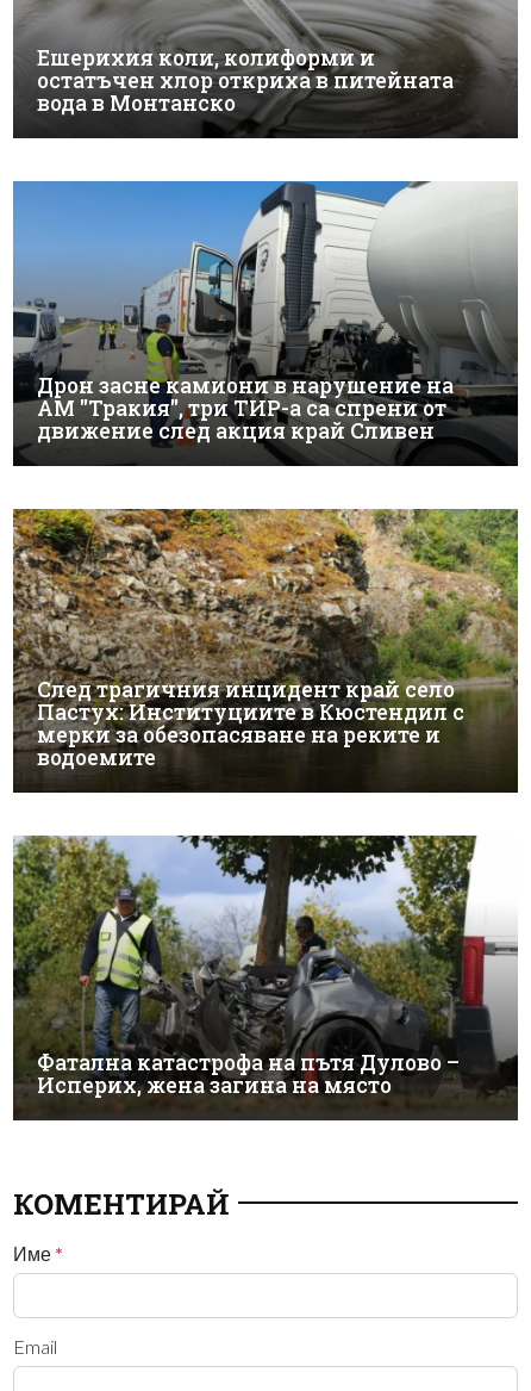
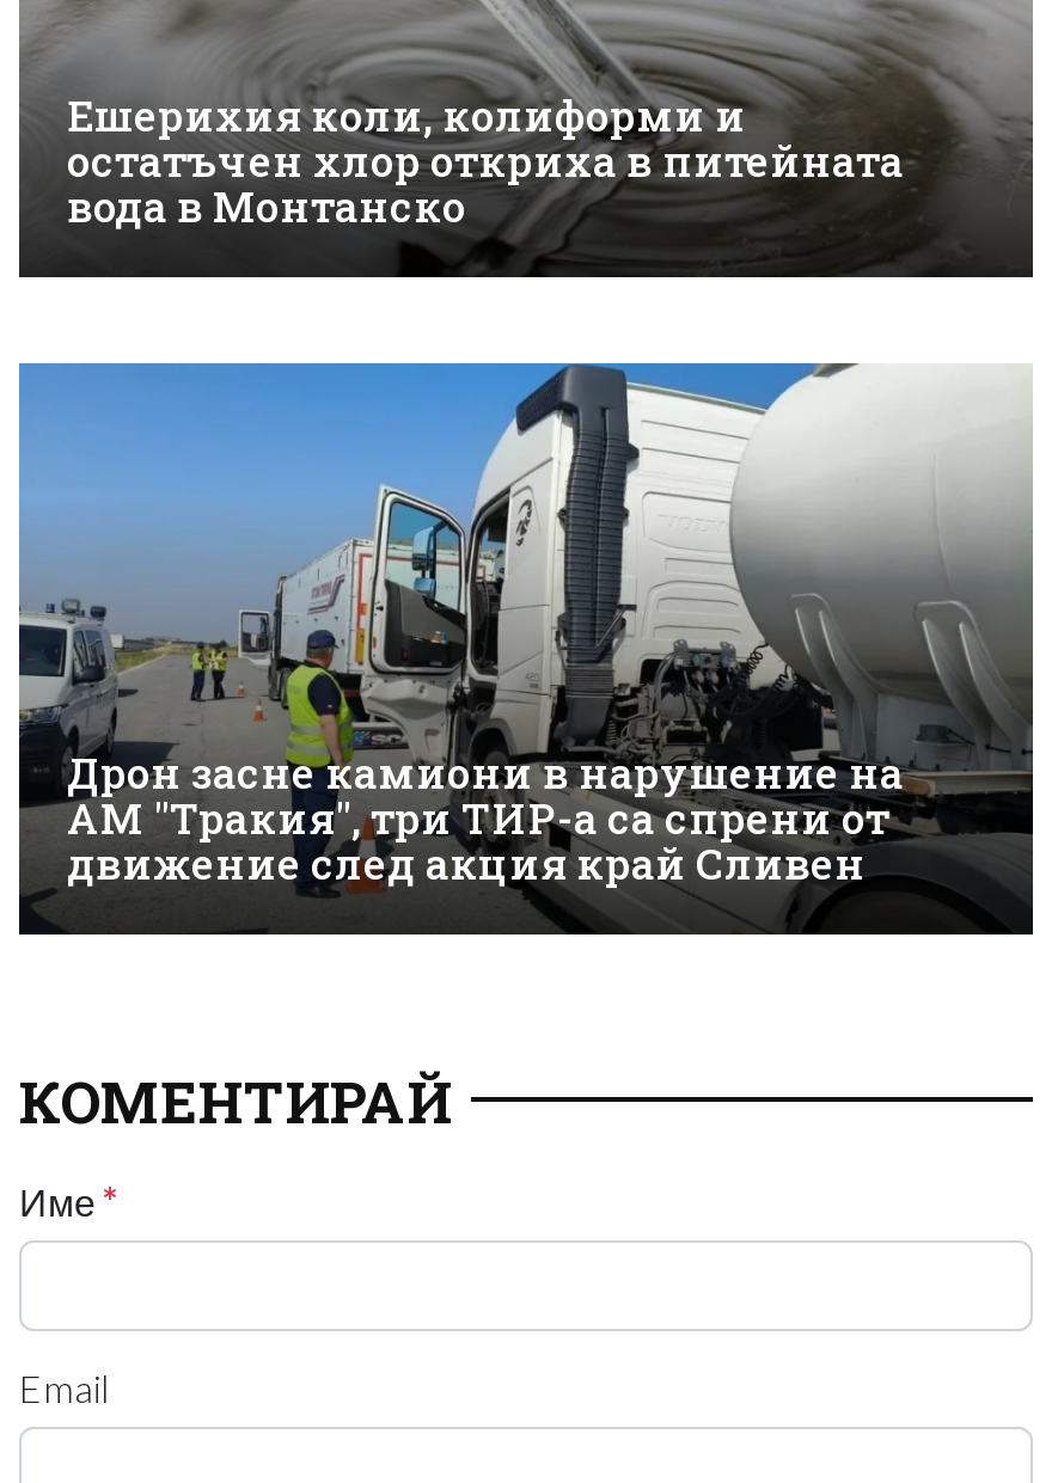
[12,508,519,785] [image] | След трагичния инцидент край село | Пастух: Институциите в Кюстендил с | мерки за обезопасяване на реките и | водоемите -> none
[12,834,518,1120] [image] | Фатална катастрофа на пътя Дулово – | Исперих, жена загина на място -> none

